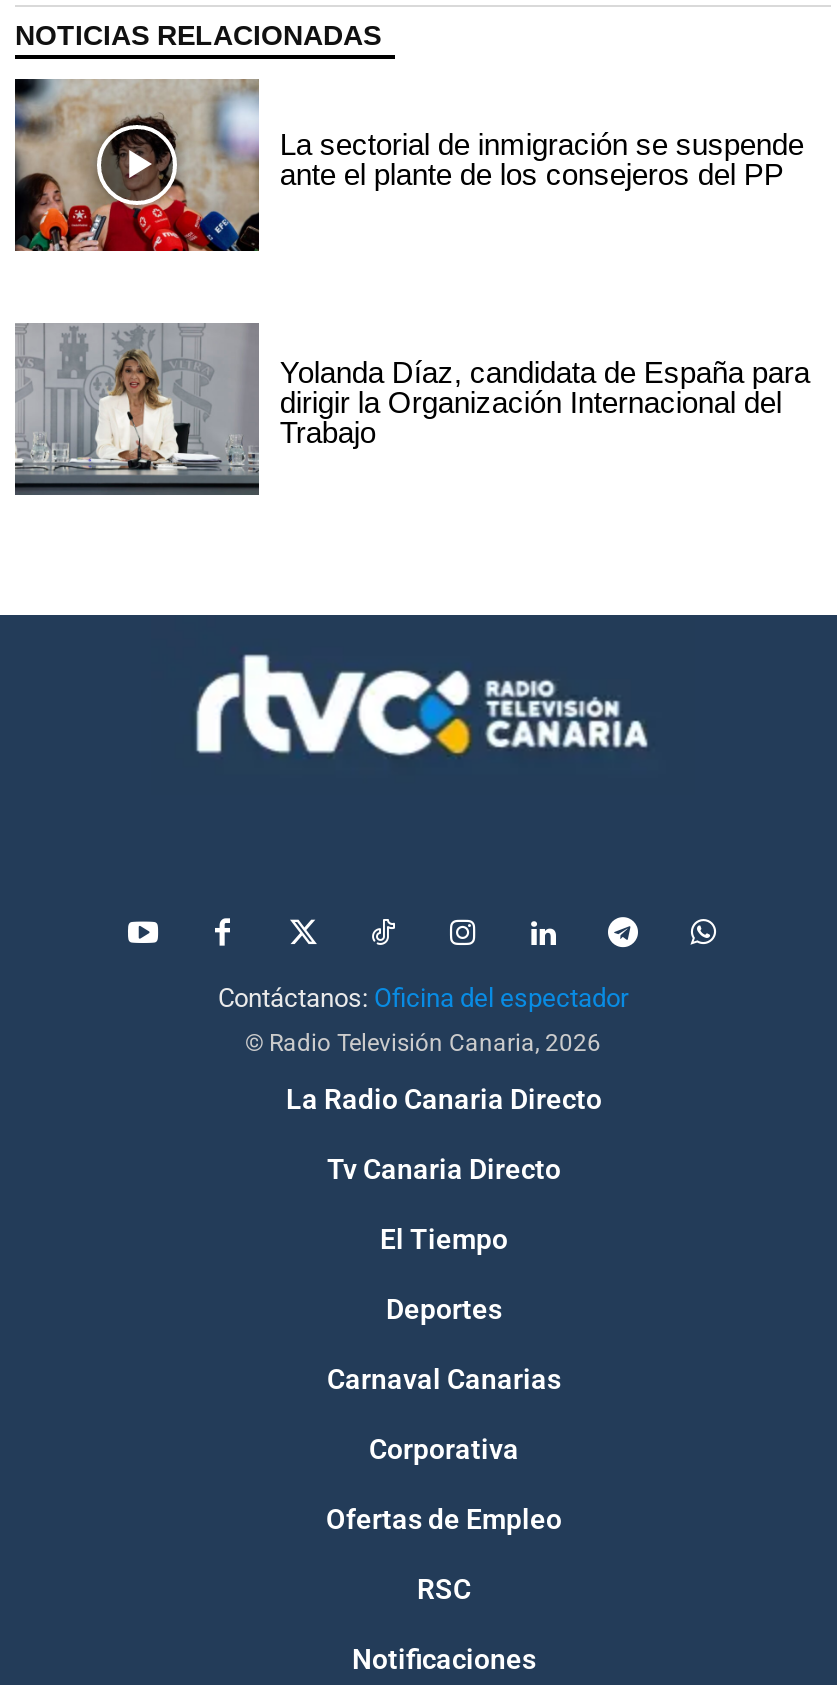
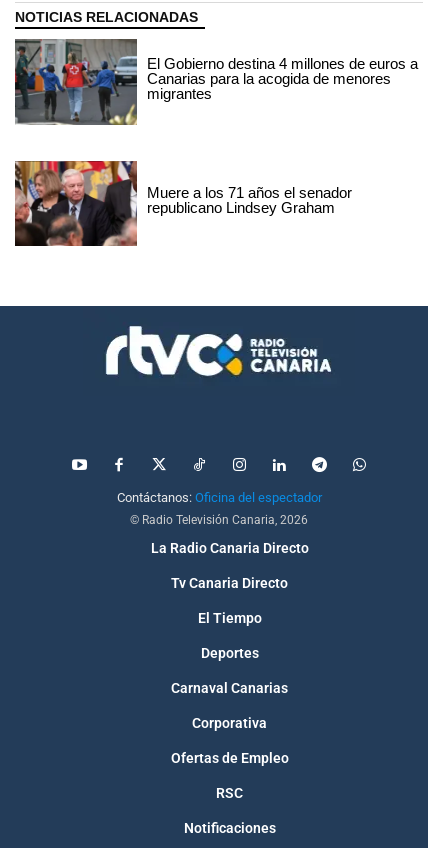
[15,78,804,254] [image] | La sectorial de inmigración se suspende | ante el plante de los consejeros del PP -> [14,39,418,126] [image] | El Gobierno destina 4 millones de euros a | Canarias para la acogida de menores | migrantes
[15,322,810,496] [image] | Yolanda Díaz, candidata de España para | dirigir la Organización Internacional del | Trabajo -> [14,160,352,247] [image] | Muere a los 71 años el senador | republicano Lindsey Graham

